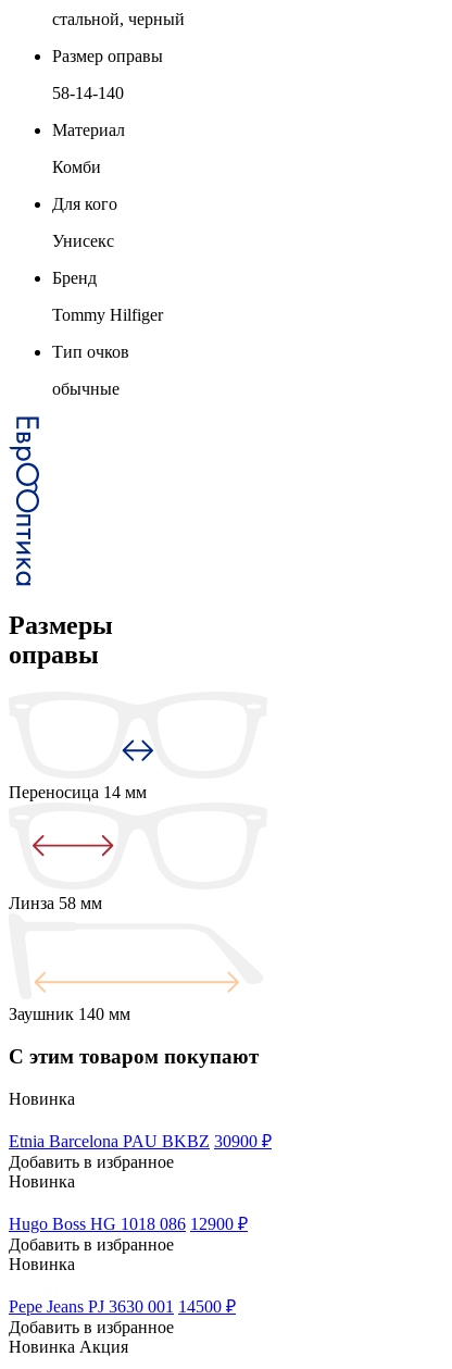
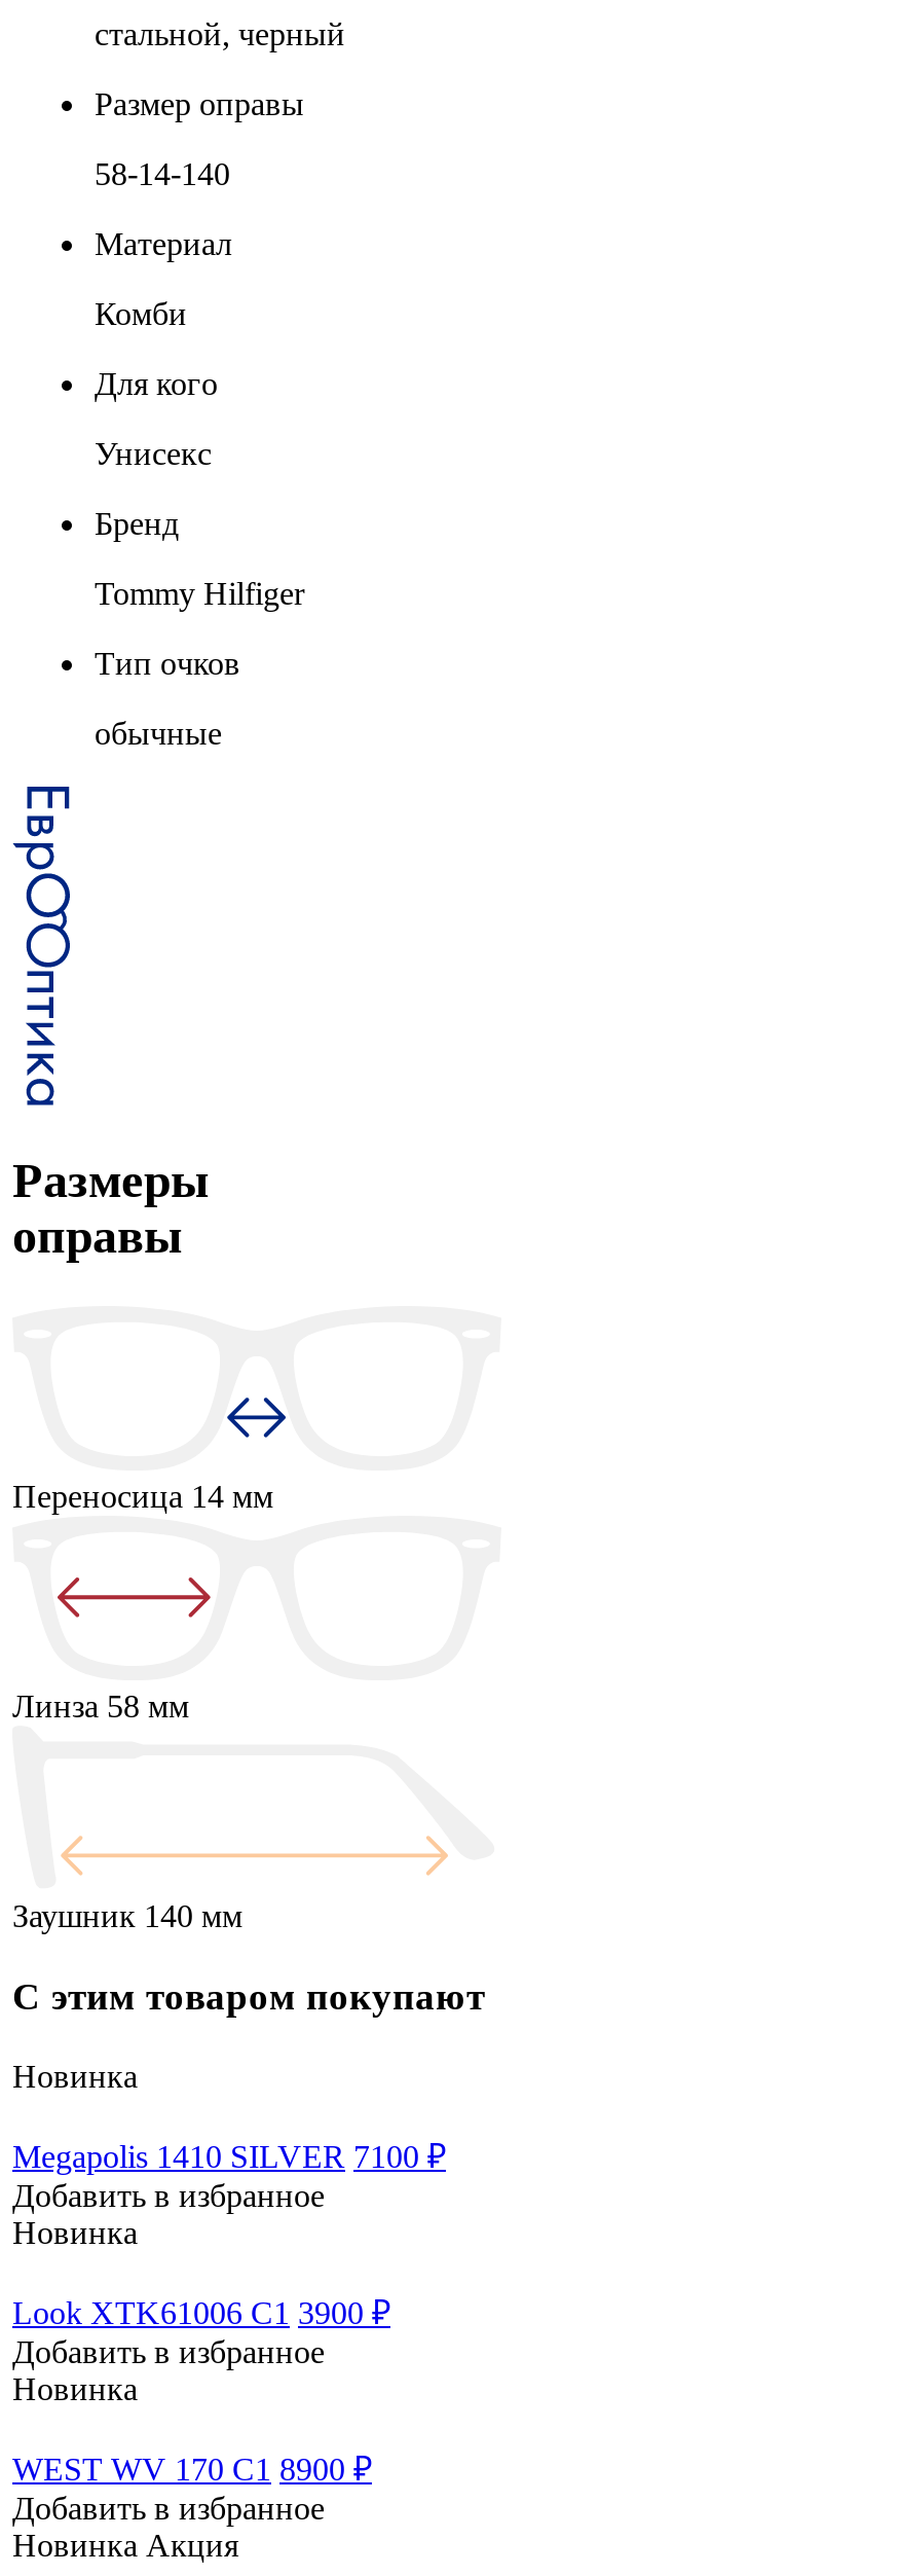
[9,1132,272,1150] Etnia Barcelona PAU BKBZ 30900 ₽ -> [12,2139,446,2174] Megapolis 1410 SILVER 7100 ₽
[9,1214,248,1233] Hugo Boss HG 1018 086 12900 ₽ -> [12,2295,390,2330] Look XTK61006 C1 3900 ₽
[9,1297,236,1316] Pepe Jeans PJ 3630 001 14500 ₽ -> [12,2451,372,2486] WEST WV 170 C1 8900 ₽

